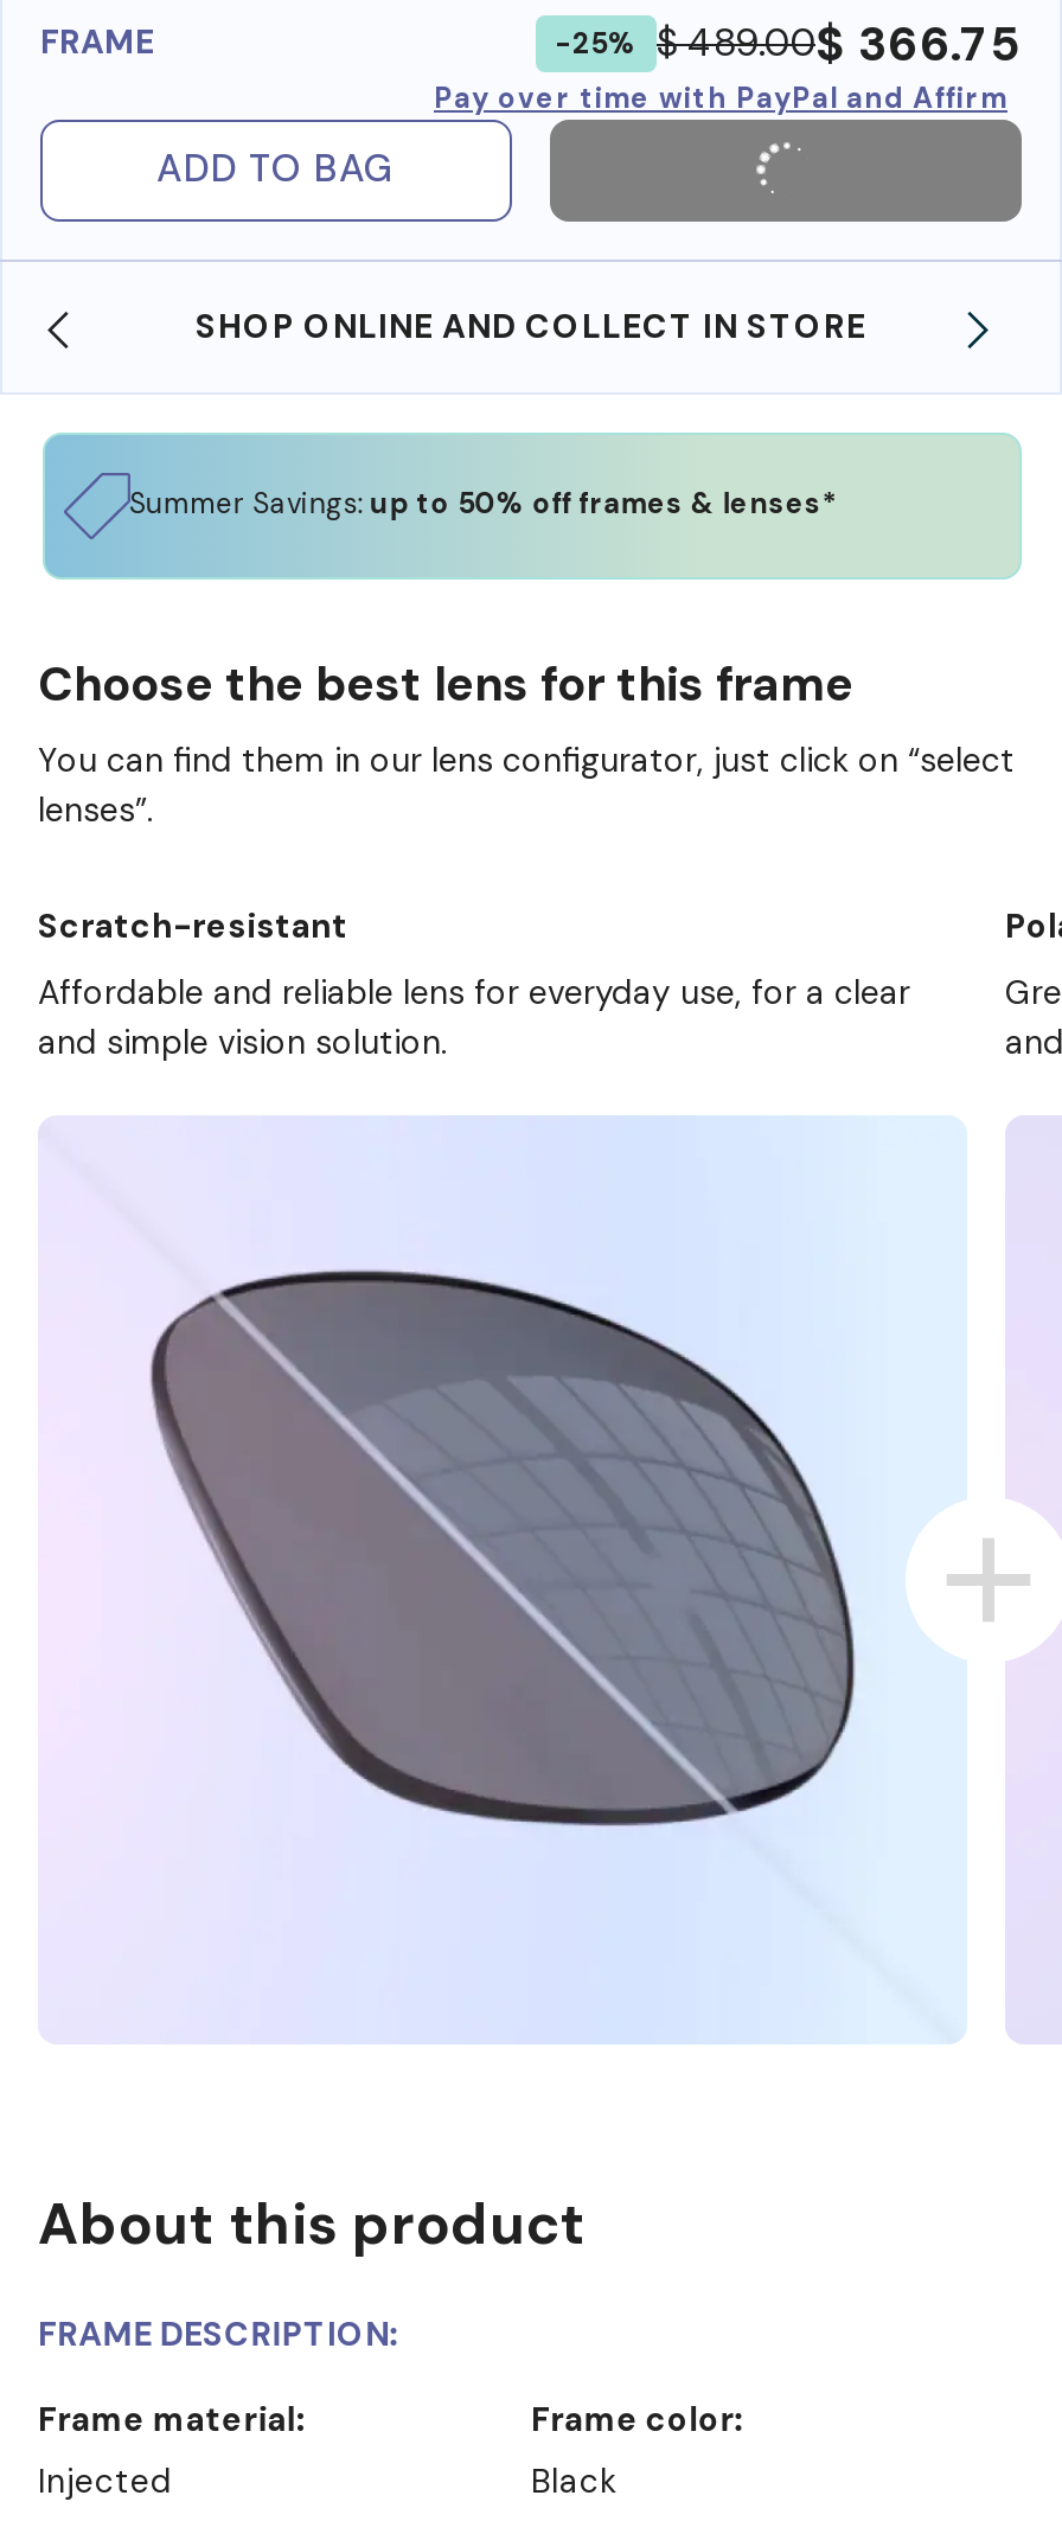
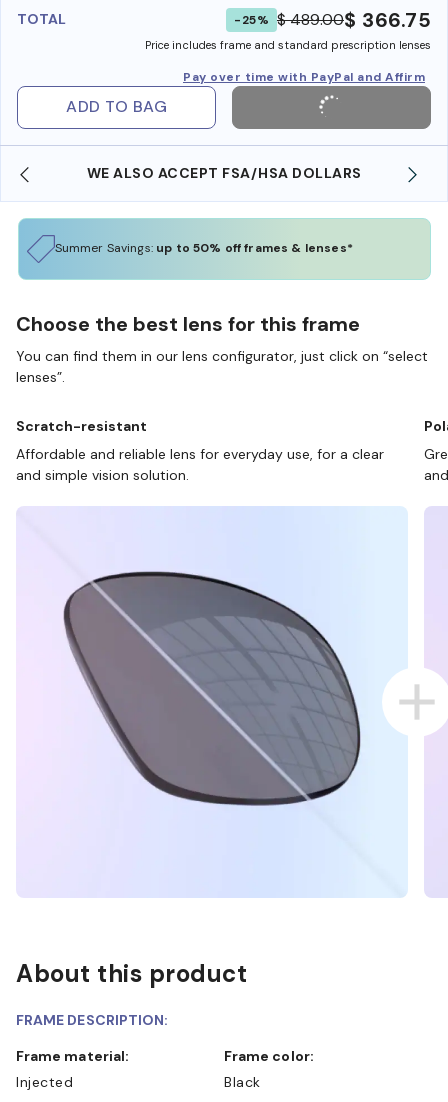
[40,19,154,62] FRAME -> [17,10,66,28] TOTAL
none -> [145,38,431,52] Price includes frame and standard prescription lenses
[196,304,866,346] SHOP ONLINE AND COLLECT IN STORE -> [86,164,361,182] WE ALSO ACCEPT FSA/HSA DOLLARS

